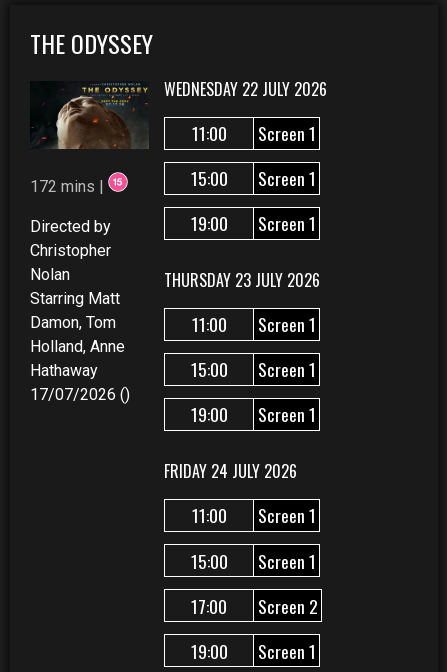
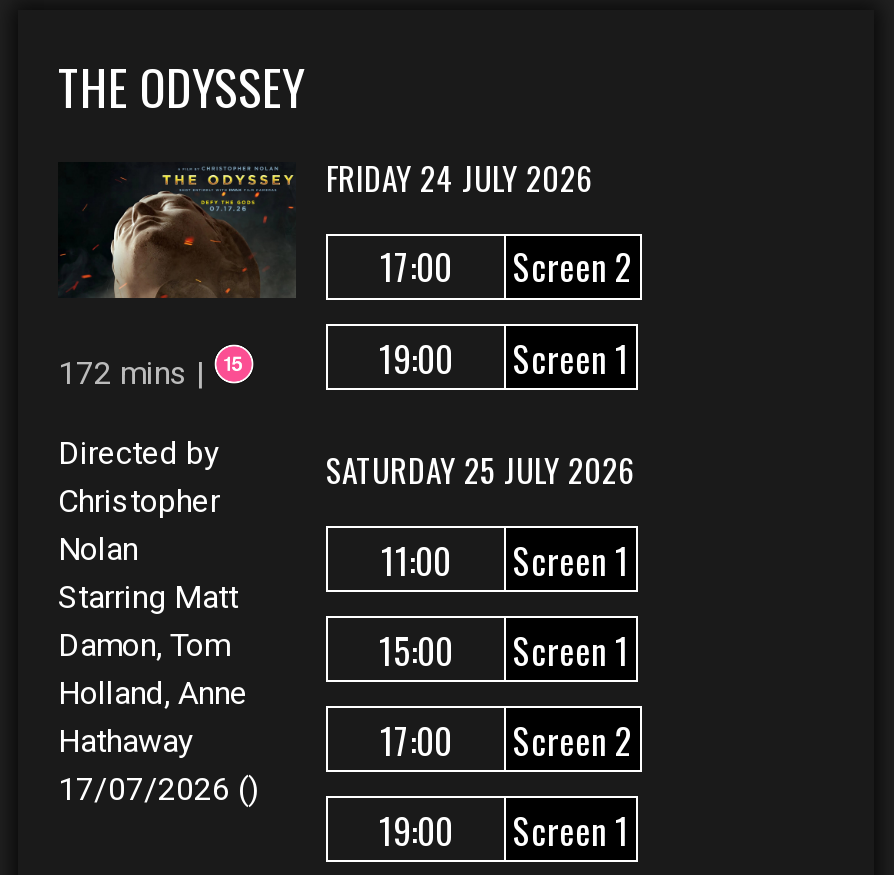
[164,77,327,191] WEDNESDAY 22 JULY 2026 | 11:00 | Screen 1 | 15:00 | Screen 1 -> [326,154,633,293] FRIDAY 24 JULY 2026 | 17:00 | Screen 2
[164,268,320,483] THURSDAY 23 JULY 2026 | 11:00 | Screen 1 | 15:00 | Screen 1 | 19:00 | Screen 1 | FRIDAY 24 JULY 2026 -> [326,446,634,494] SATURDAY 25 JULY 2026

